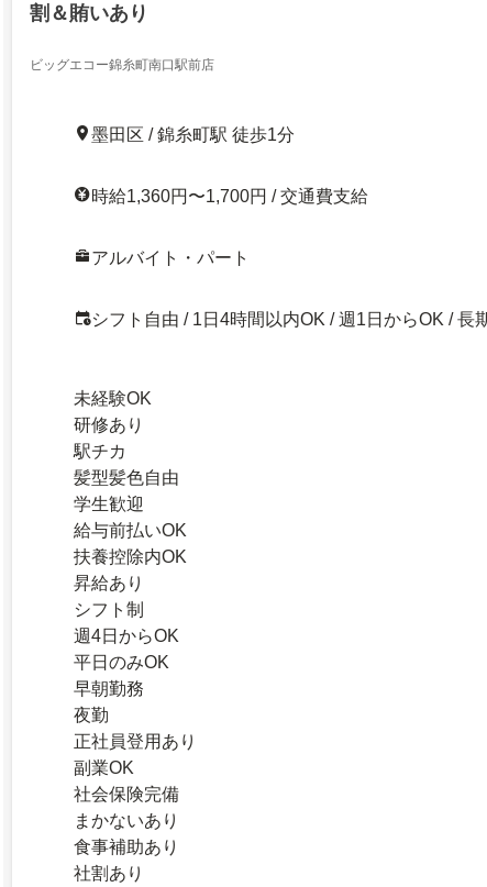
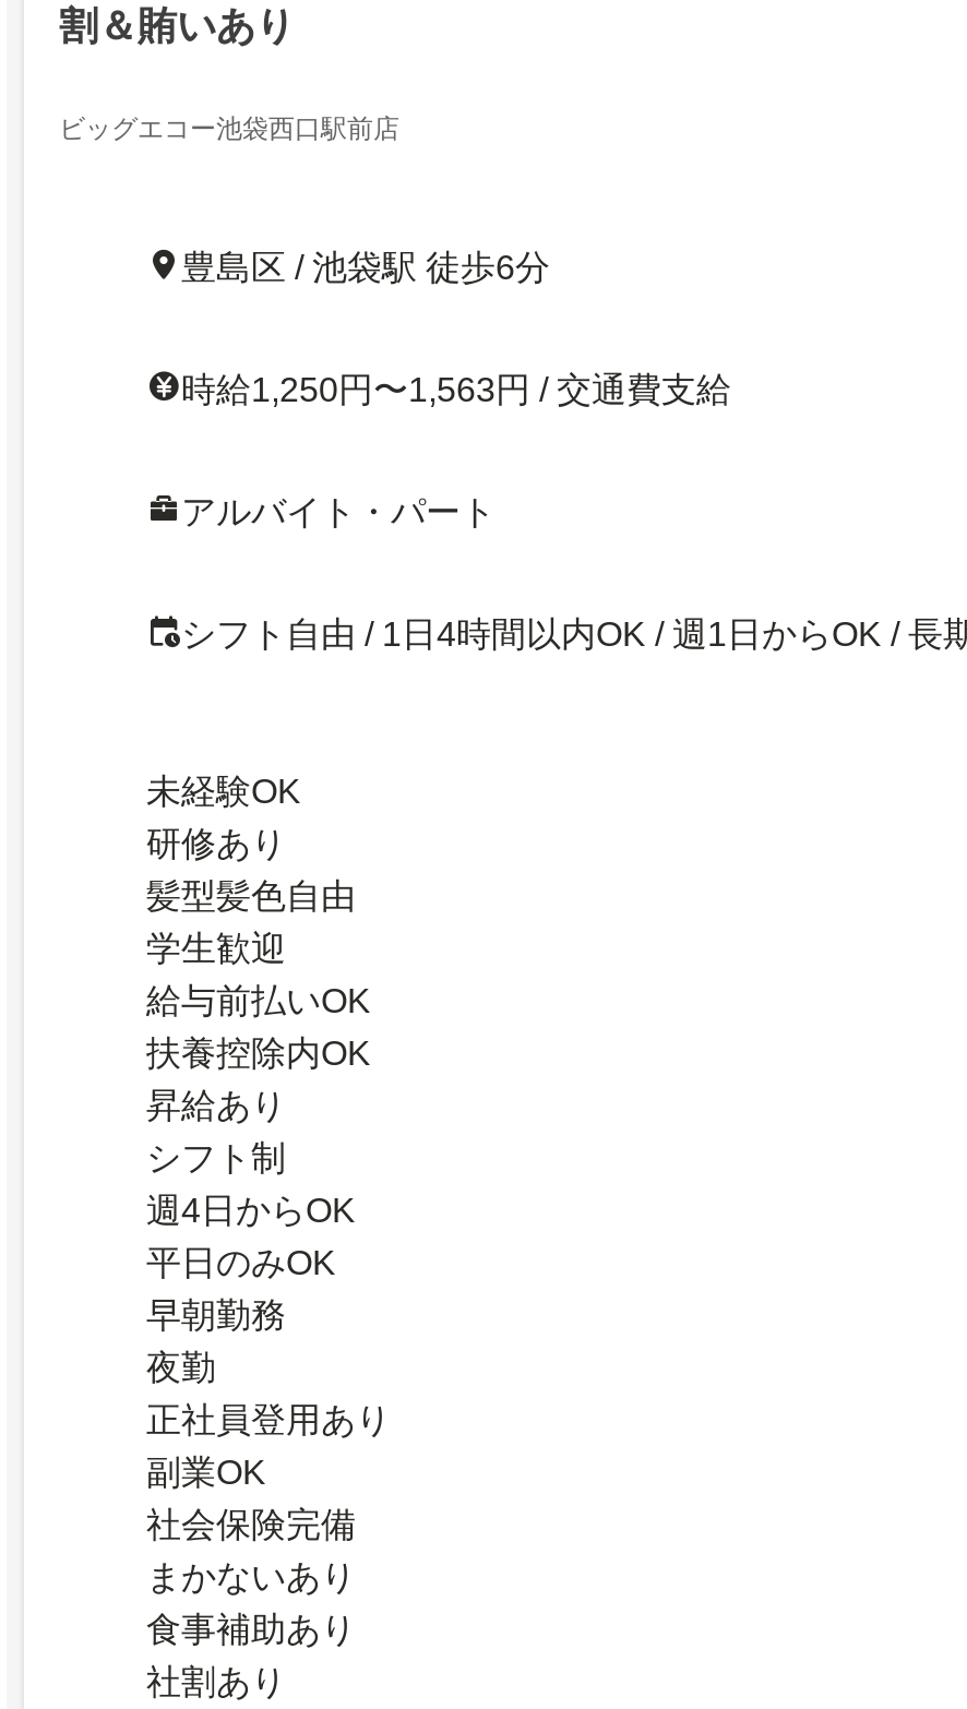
[30,57,214,73] ビッグエコー錦糸町南口駅前店 -> [59,114,399,144] ビッグエコー池袋西口駅前店
[91,125,295,144] 墨田区 / 錦糸町駅 徒歩1分 -> [181,249,550,286] 豊島区 / 池袋駅 徒歩6分
[91,187,368,206] 時給1,360円〜1,700円 / 交通費支給 -> [181,371,731,408] 時給1,250円〜1,563円 / 交通費支給
[74,442,126,461] 駅チカ -> none

